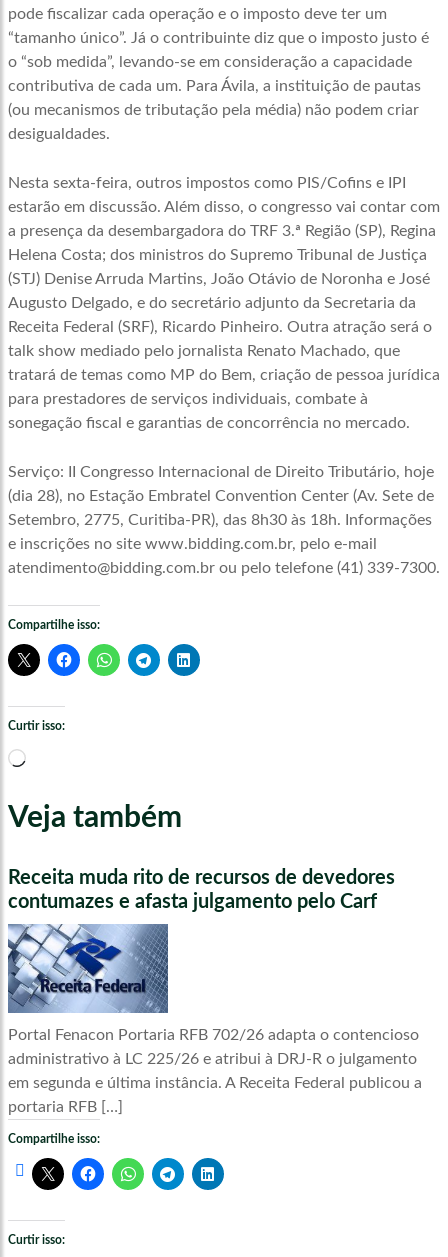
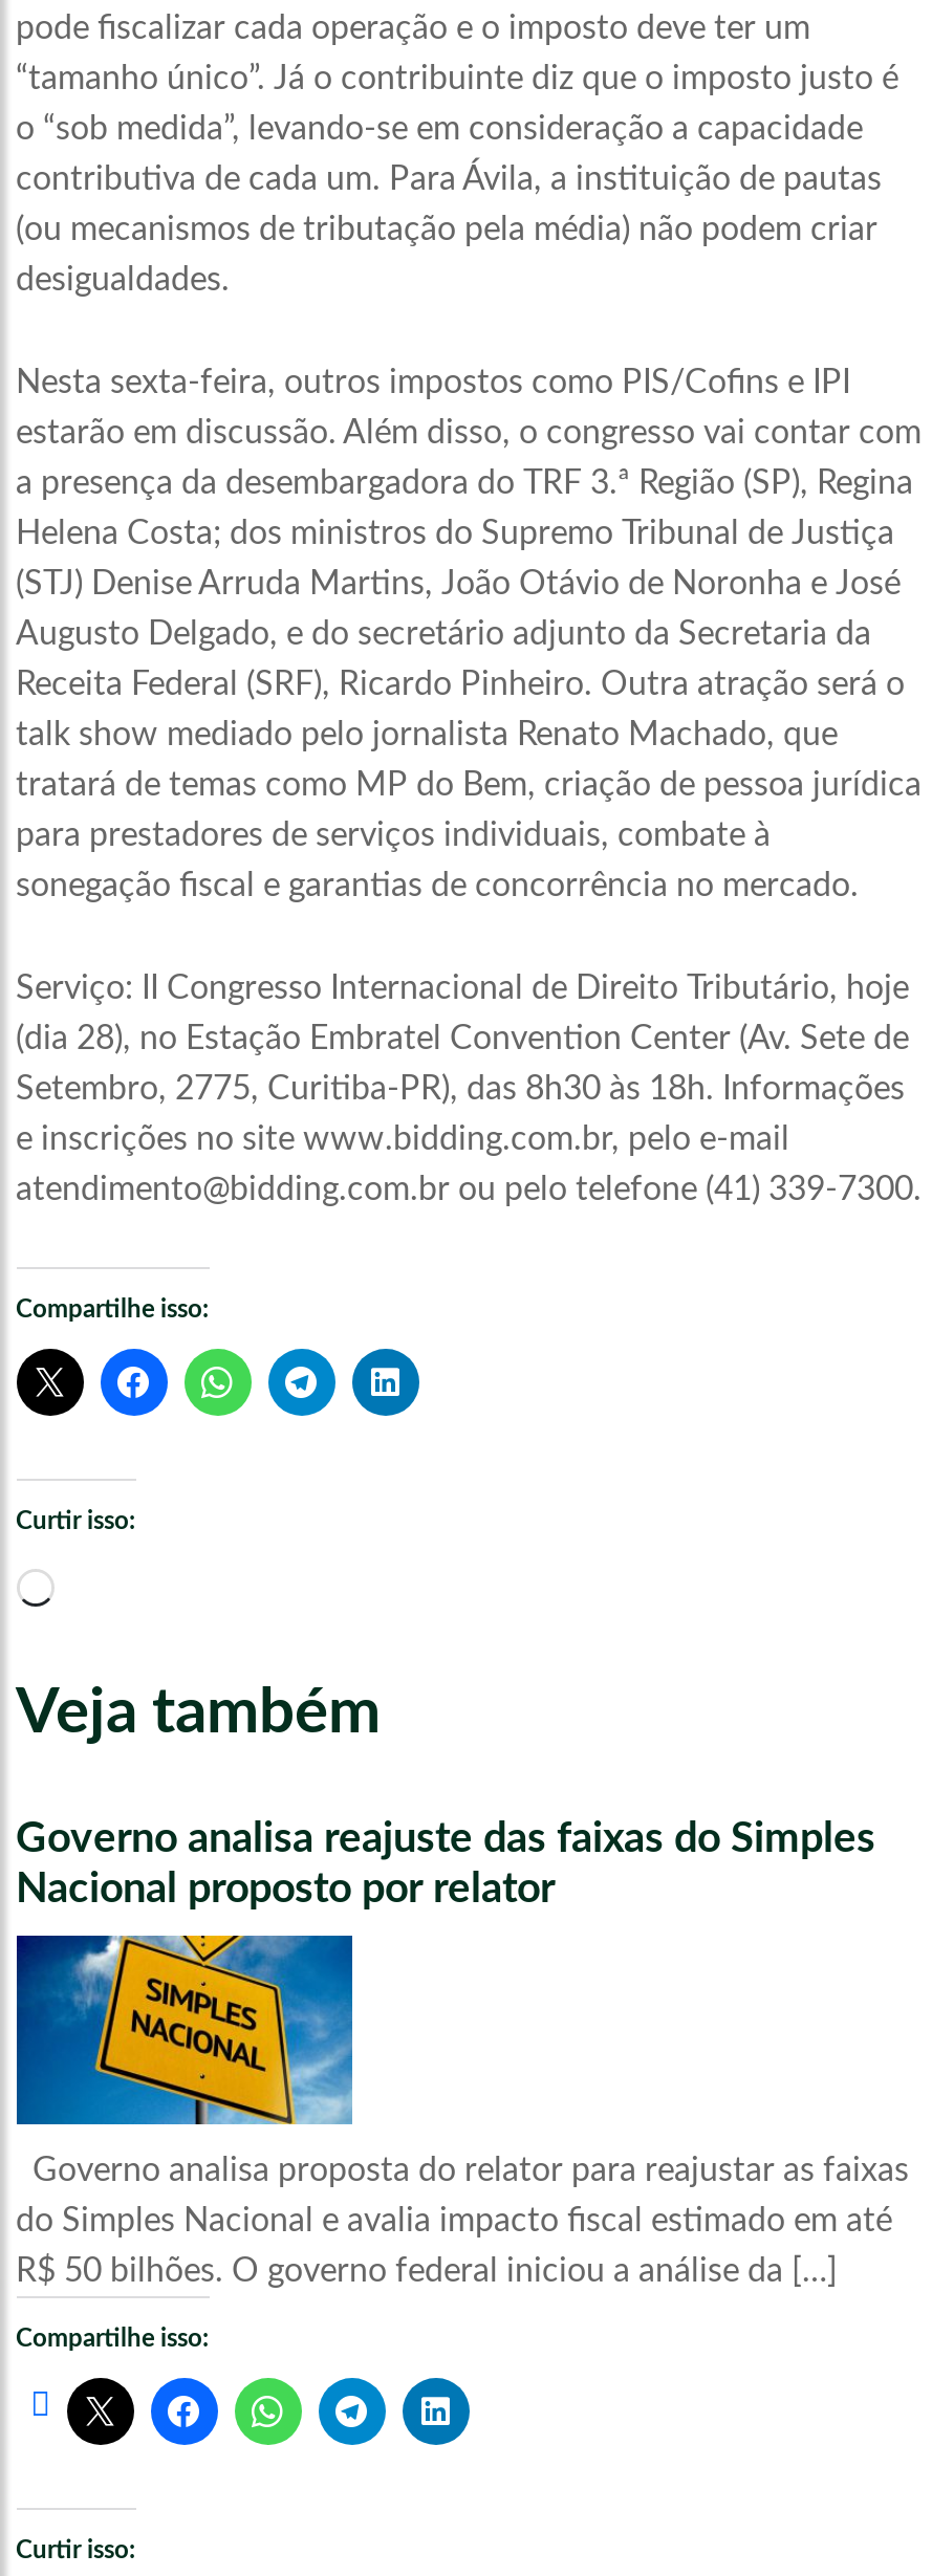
[7,868,394,912] Receita muda rito de recursos de devedores | contumazes e afasta julgamento pelo Carf -> [16,1818,875,1911] Governo analisa reajuste das faixas do Simples | Nacional proposto por relator
[7,943,421,1115] [image] | Portal Fenacon Portaria RFB 702/26 adapta o contencioso | administrativo à LC 225/26 e atribui à DRJ-R o julgamento | em segunda e última instância. A Receita Federal publicou a | portaria RFB […] -> [15,1934,909,2288] [image] | Governo analisa proposta do relator para reajustar as faixas | do Simples Nacional e avalia impacto fiscal estimado em até | R$ 50 bilhões. O governo federal iniciou a análise da […]

